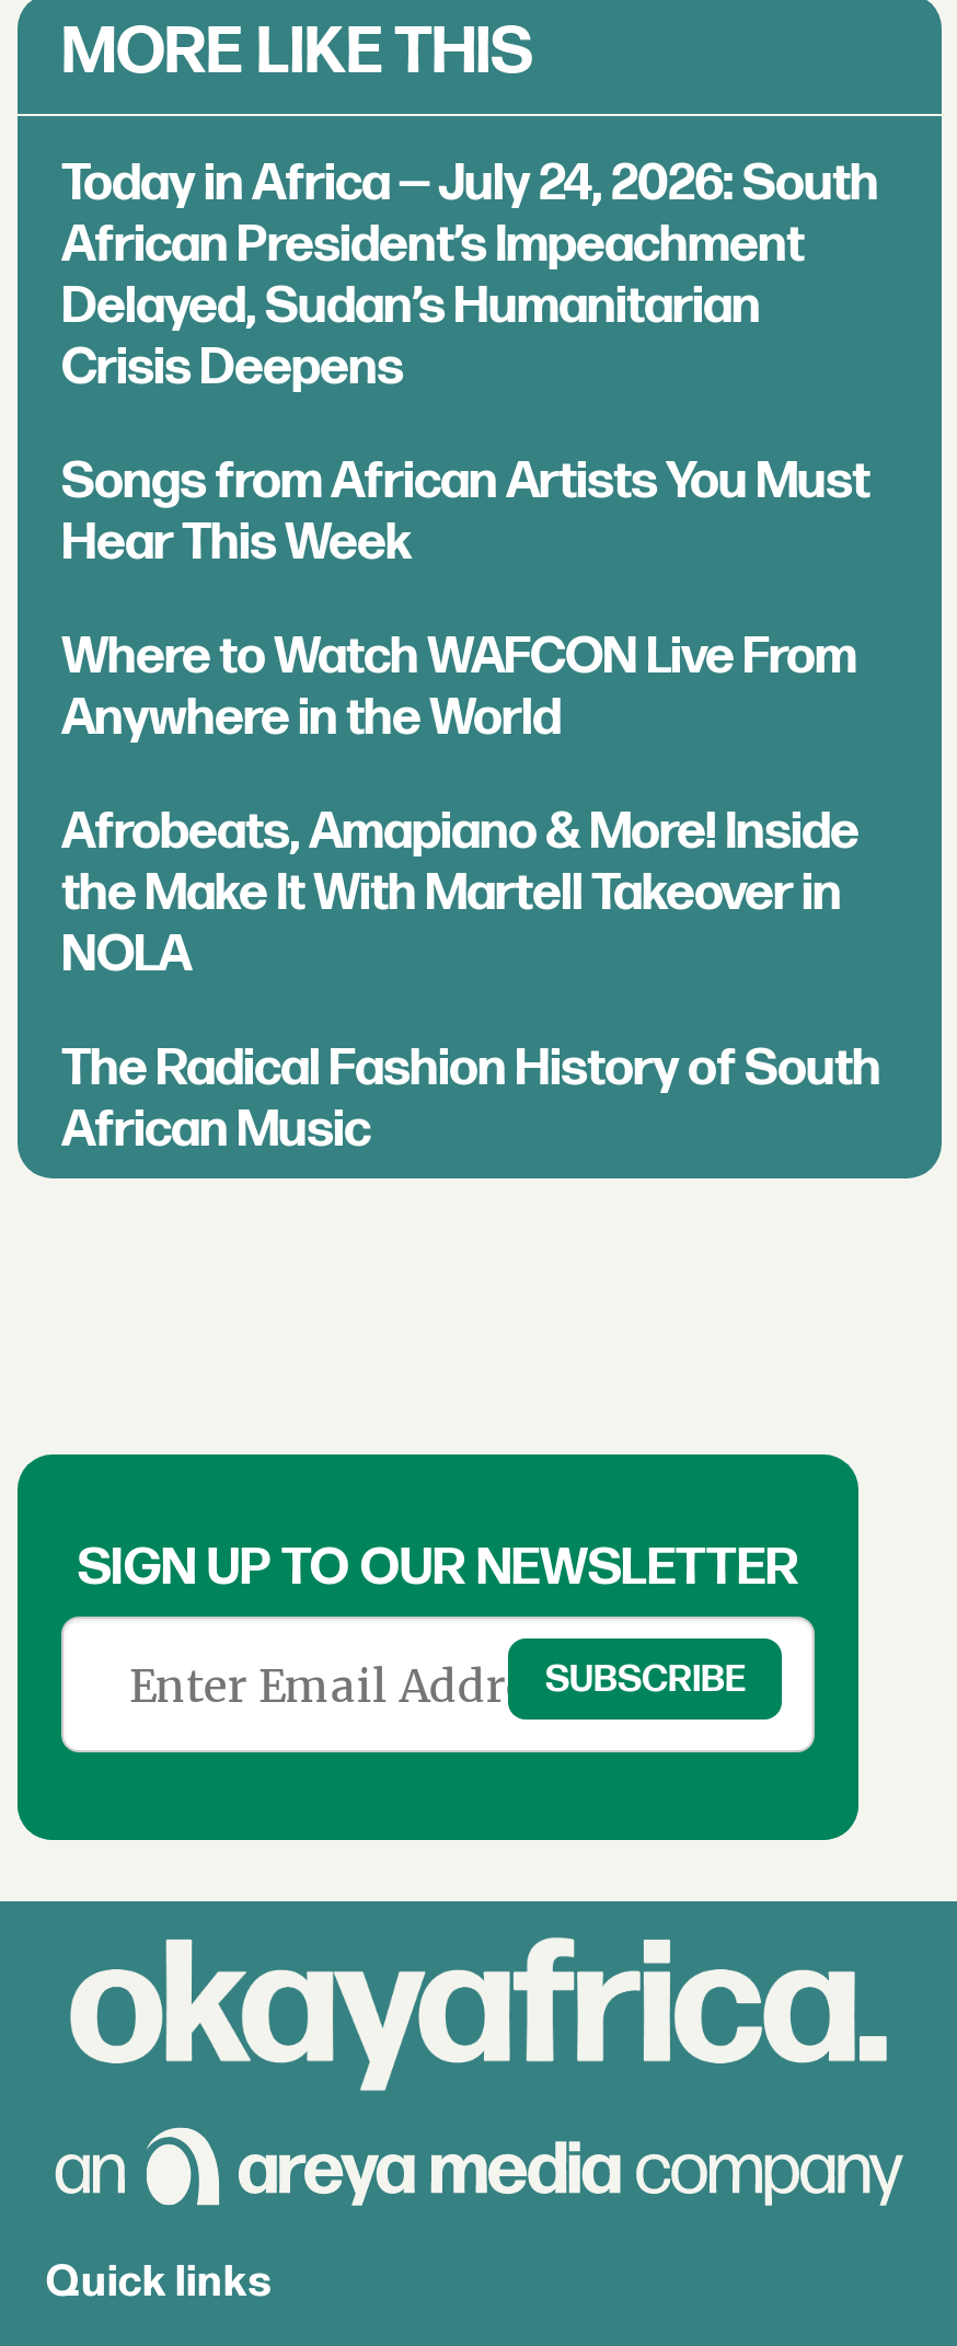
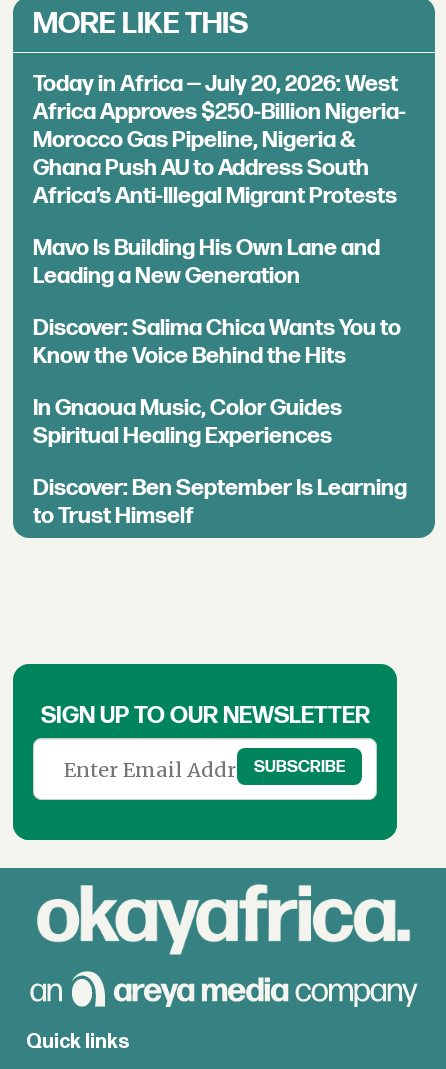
[62,154,879,400] Today in Africa — July 24, 2026: South | African President’s Impeachment | Delayed, Sudan’s Humanitarian | Crisis Deepens -> [33,70,406,210] Today in Africa — July 20, 2026: West | Africa Approves $250-Billion Nigeria- | Morocco Gas Pipeline, Nigeria & | Ghana Push AU to Address South | Africa’s Anti-Illegal Migrant Protests
[62,452,870,575] Songs from African Artists You Must | Hear This Week -> [33,234,380,290] Mavo Is Building His Own Lane and | Leading a New Generation
[62,627,857,750] Where to Watch WAFCON Live From | Anywhere in the World -> [33,314,401,370] Discover: Salima Chica Wants You to | Know the Voice Behind the Hits
[62,802,859,986] Afrobeats, Amapiano & More! Inside | the Make It With Martell Takeover in | NOLA -> [33,394,342,450] In Gnaoua Music, Color Guides | Spiritual Healing Experiences
[62,1039,881,1161] The Radical Fashion History of South | African Music -> [33,474,407,530] Discover: Ben September Is Learning | to Trust Himself

